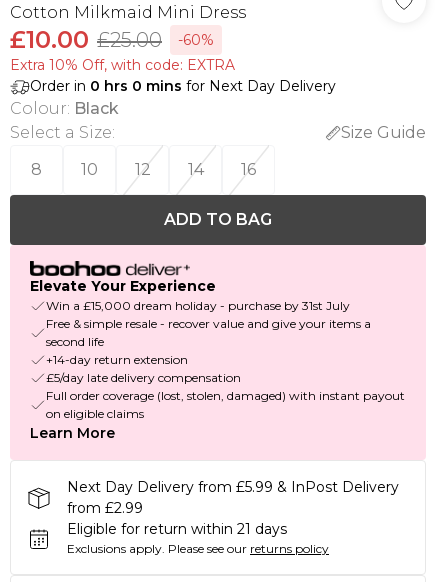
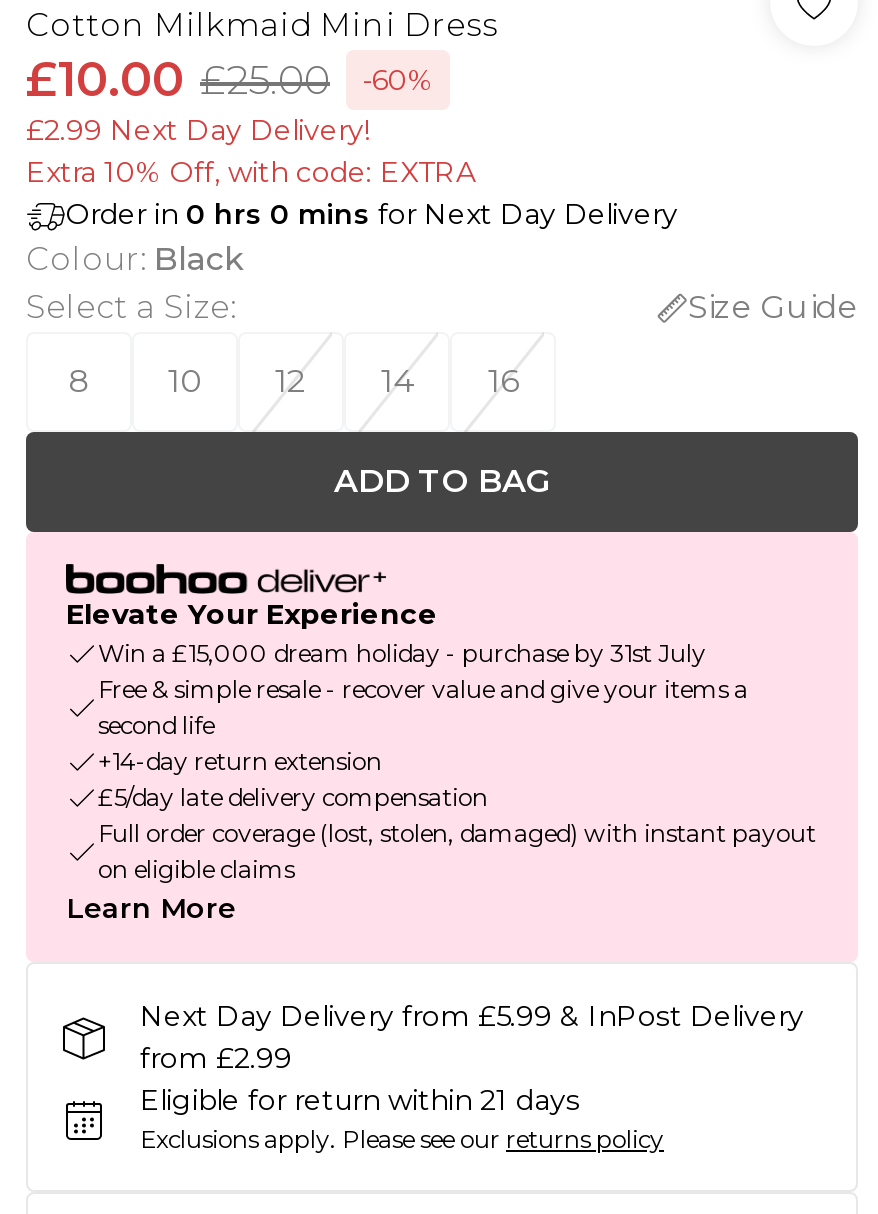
none -> [26,112,370,148] £2.99 Next Day Delivery!

